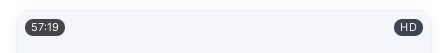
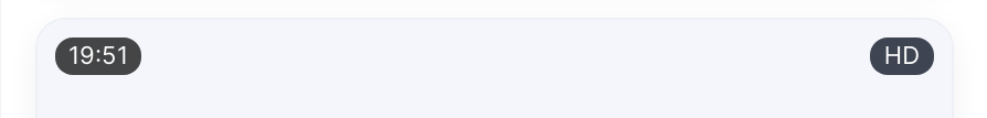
[31,20,59,34] 57:19 -> [68,39,128,70] 19:51

